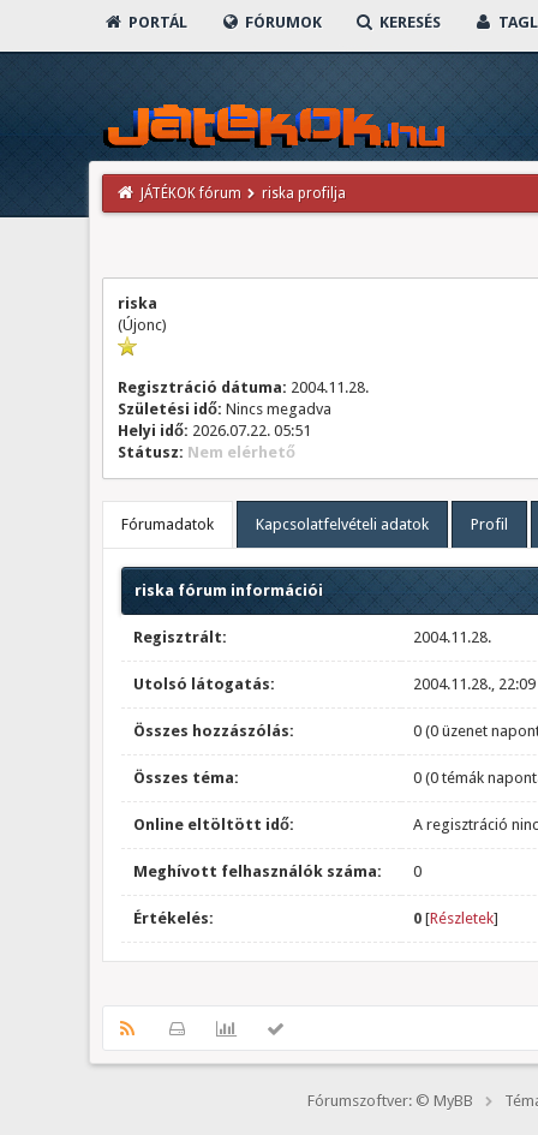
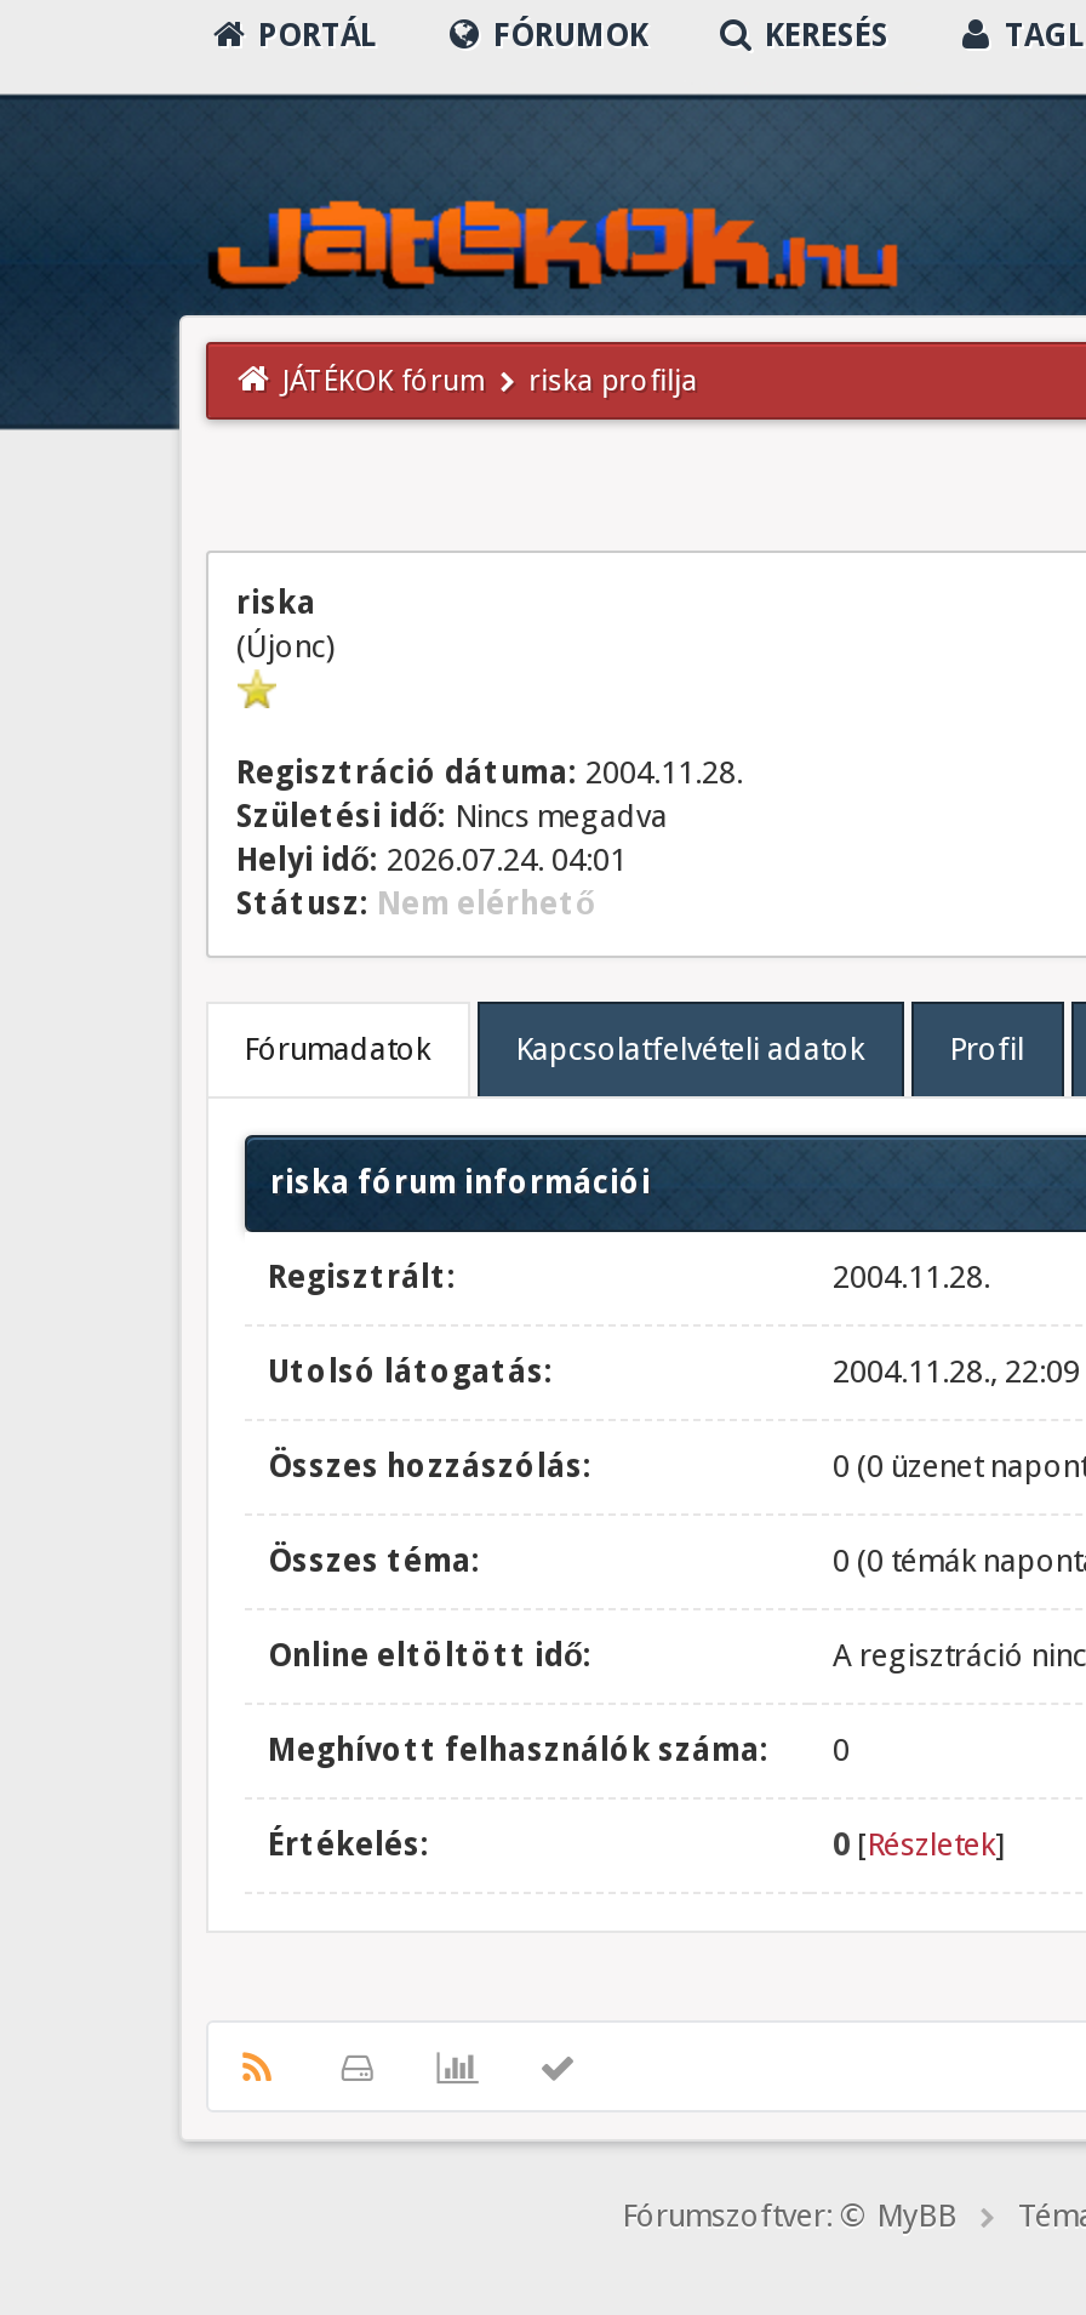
[117,422,310,440] Helyi idő: 2026.07.22. 05:51 -> [236,842,627,878] Helyi idő: 2026.07.24. 04:01

